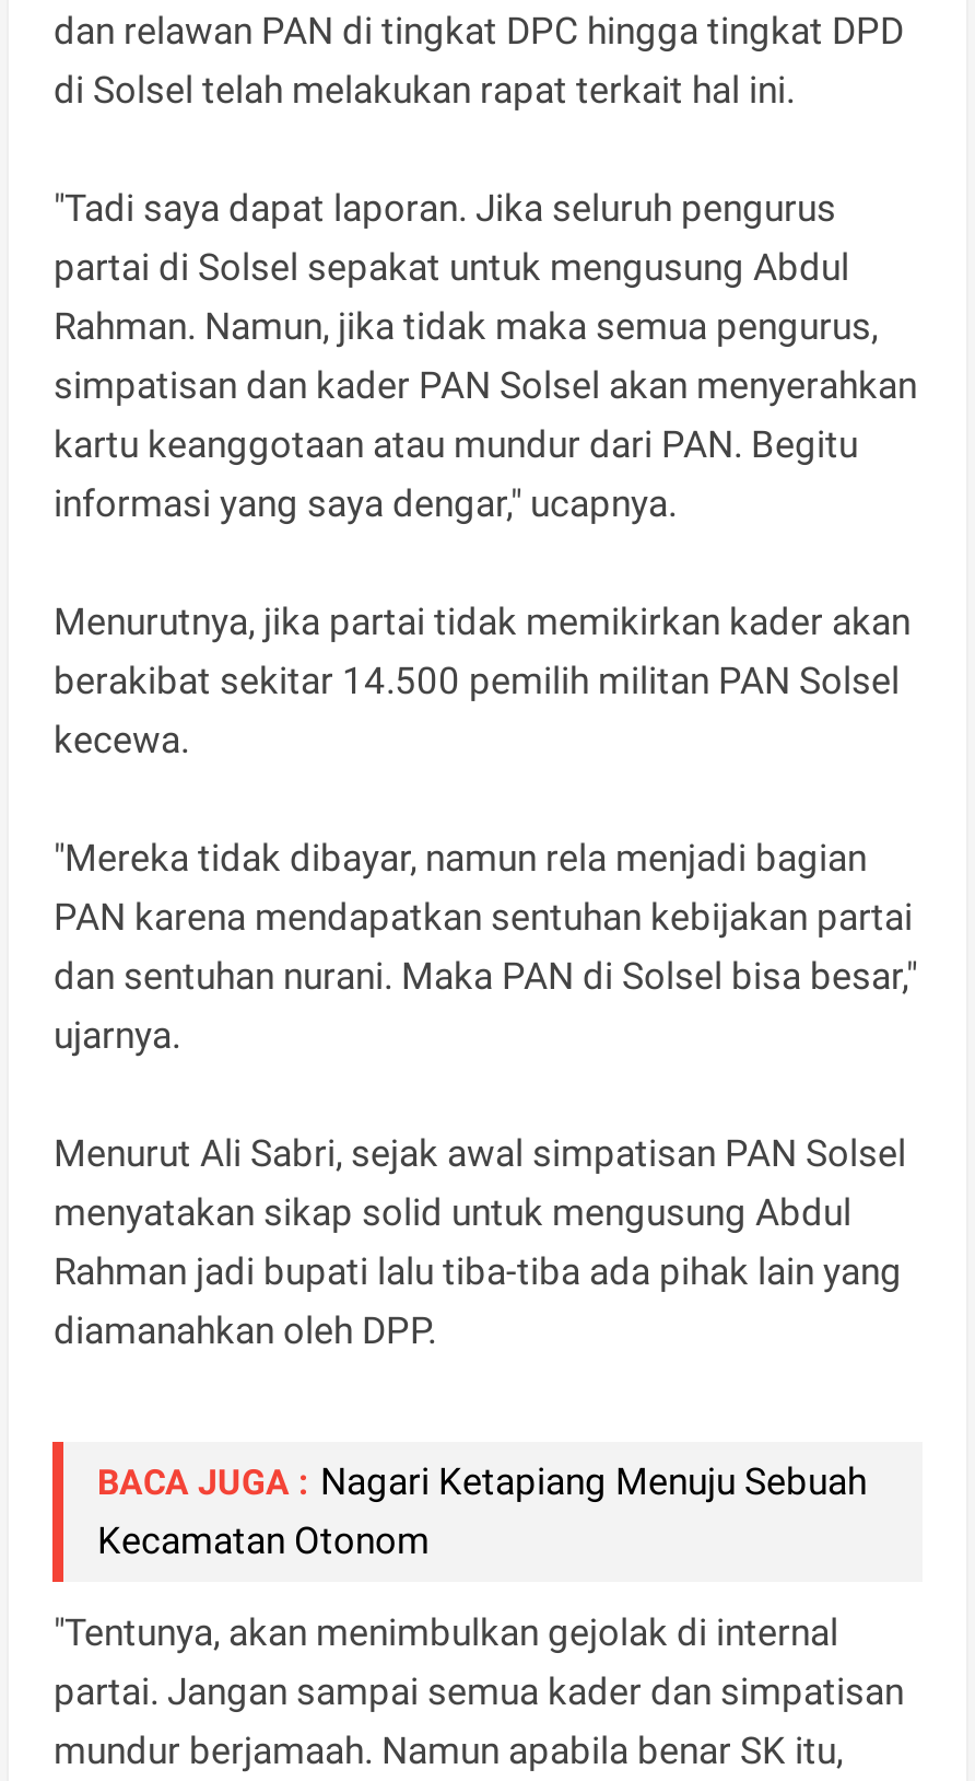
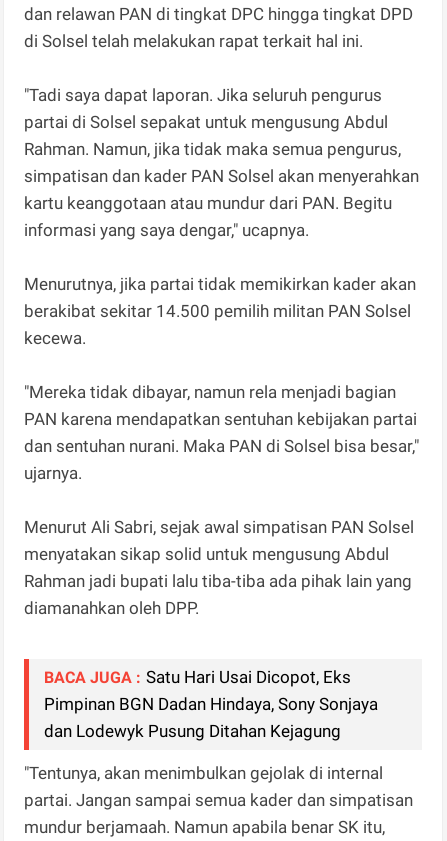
[97,1460,867,1563] BACA JUGA : Nagari Ketapiang Menuju Sebuah | Kecamatan Otonom -> [44,667,378,741] BACA JUGA : Satu Hari Usai Dicopot, Eks | Pimpinan BGN Dadan Hindaya, Sony Sonjaya | dan Lodewyk Pusung Ditahan Kejagung

